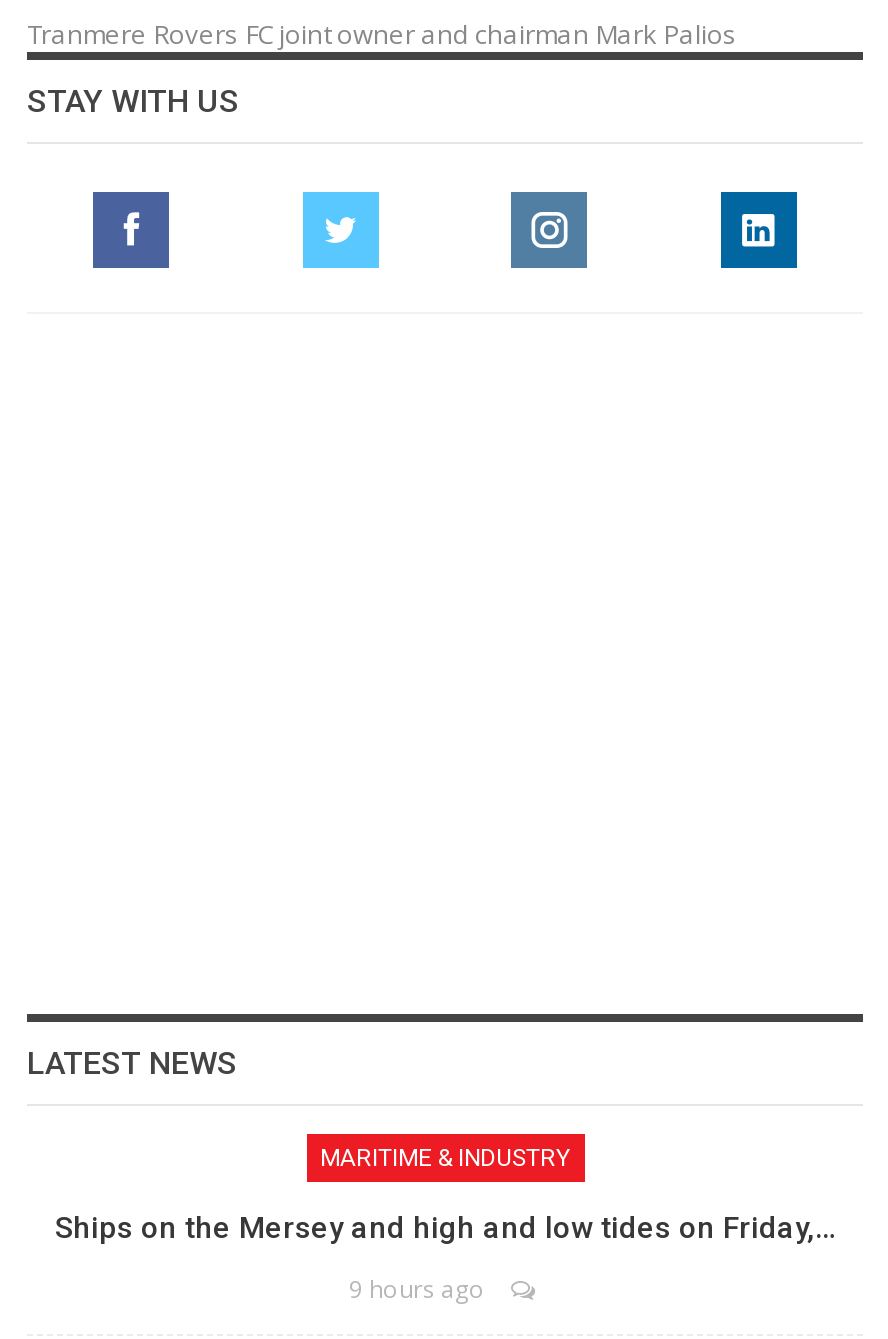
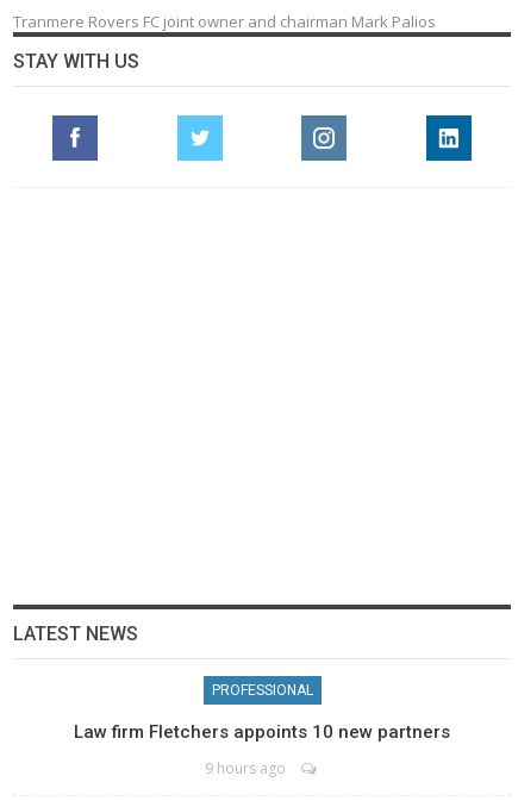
[320,1143,570,1171] MARITIME & INDUSTRY -> [211,681,313,698] PROFESSIONAL
[55,1209,835,1245] Ships on the Mersey and high and low tides on Friday,… -> [74,721,450,742] Law firm Fletchers appoints 10 new partners

